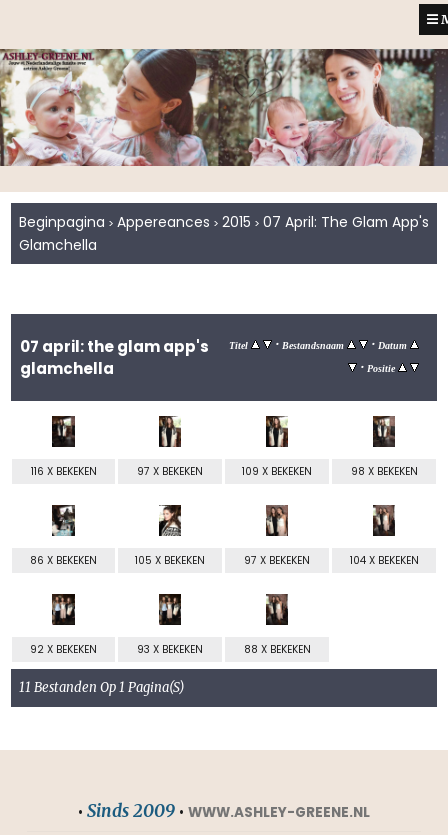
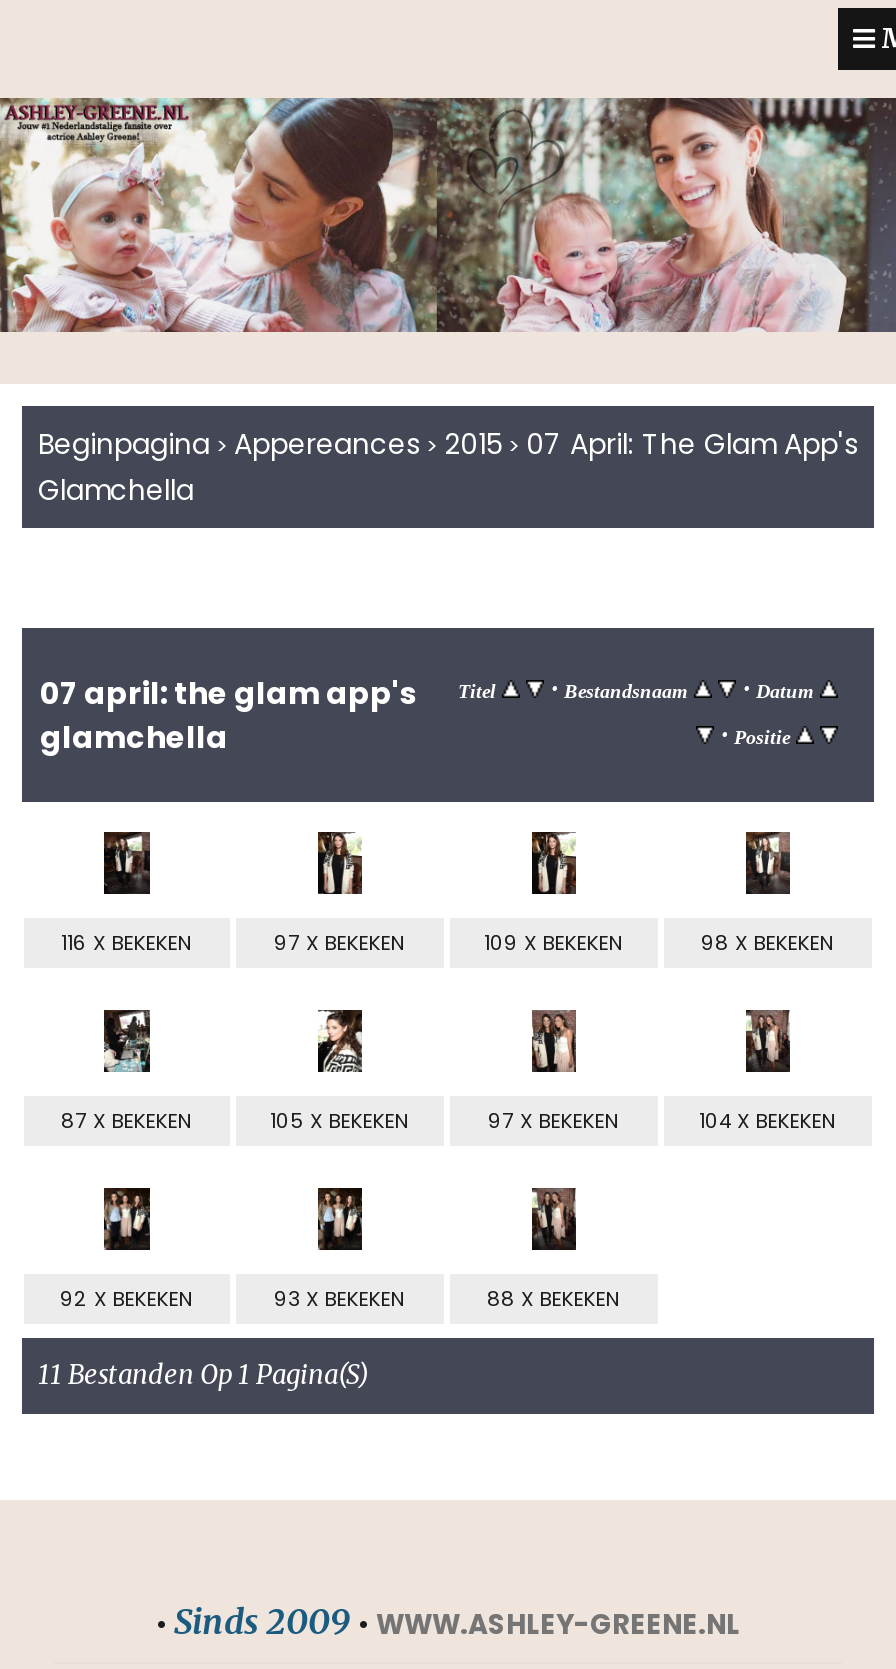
[30,553,97,568] 86 X BEKEKEN -> [61,1107,193,1137] 87 X BEKEKEN

